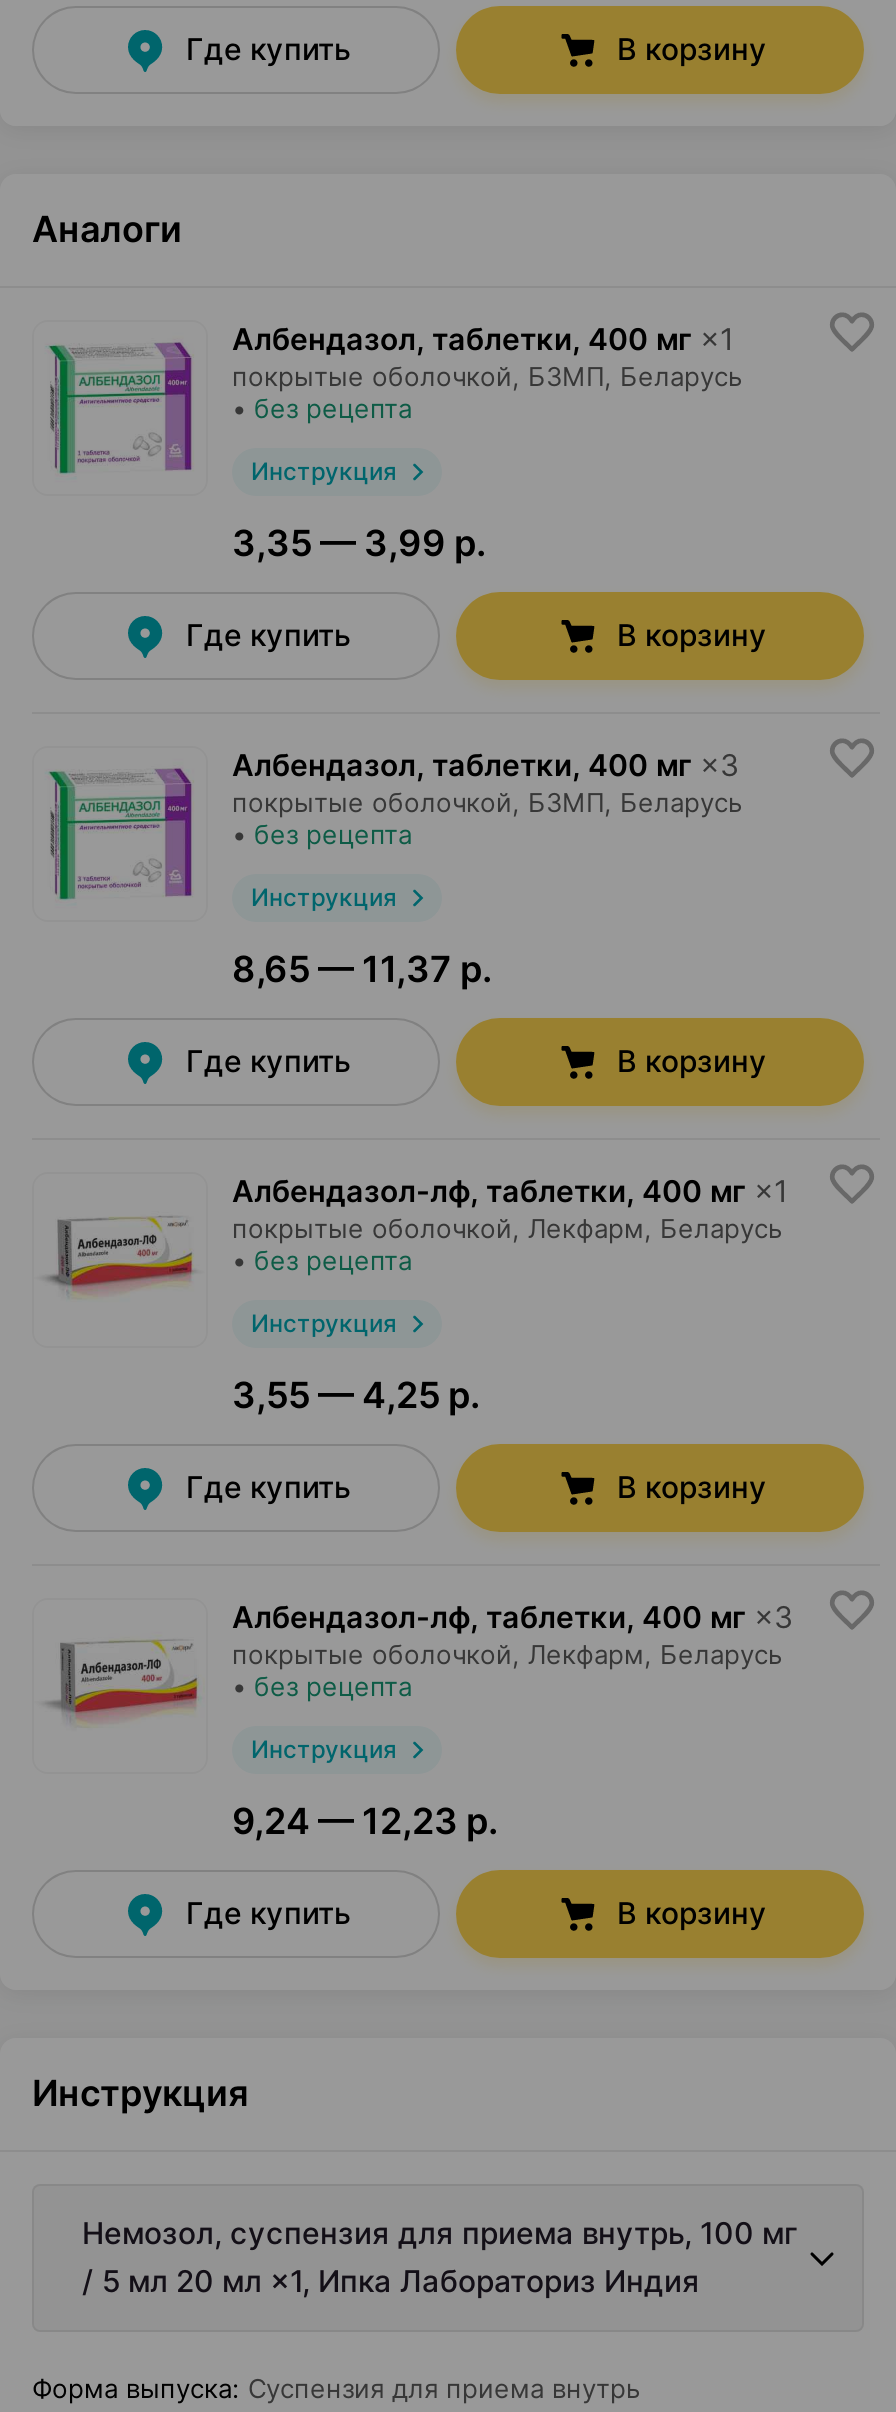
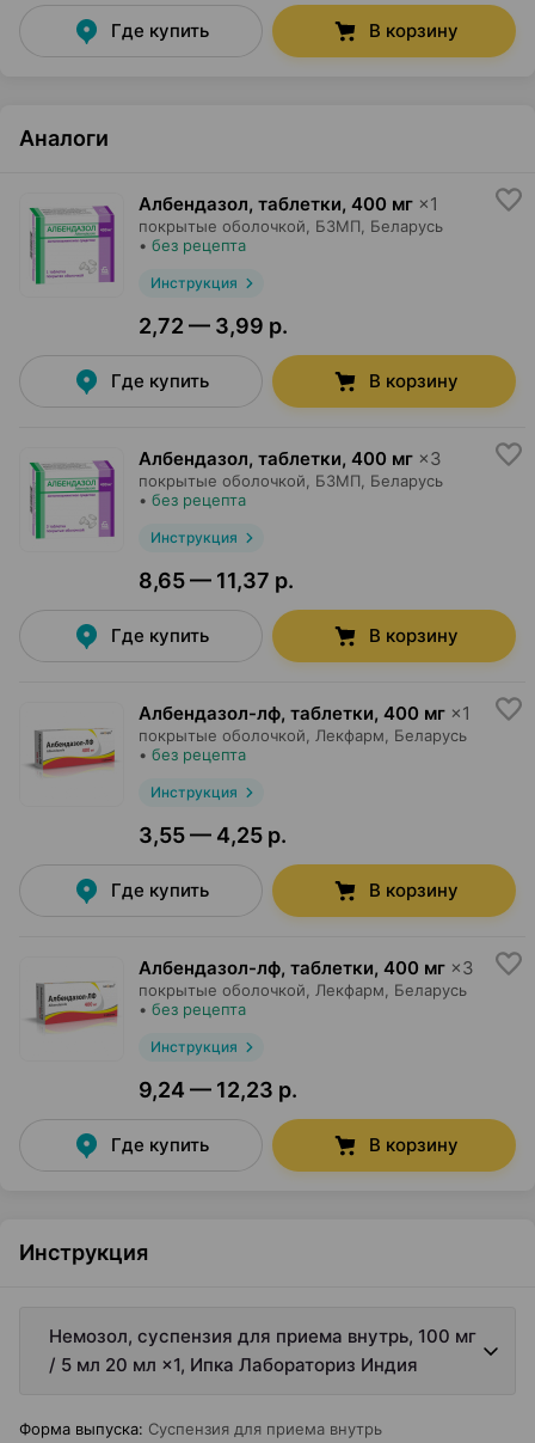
[232,522,486,564] 3,35 — 3,99 р. -> [139,313,288,338] 2,72 — 3,99 р.

